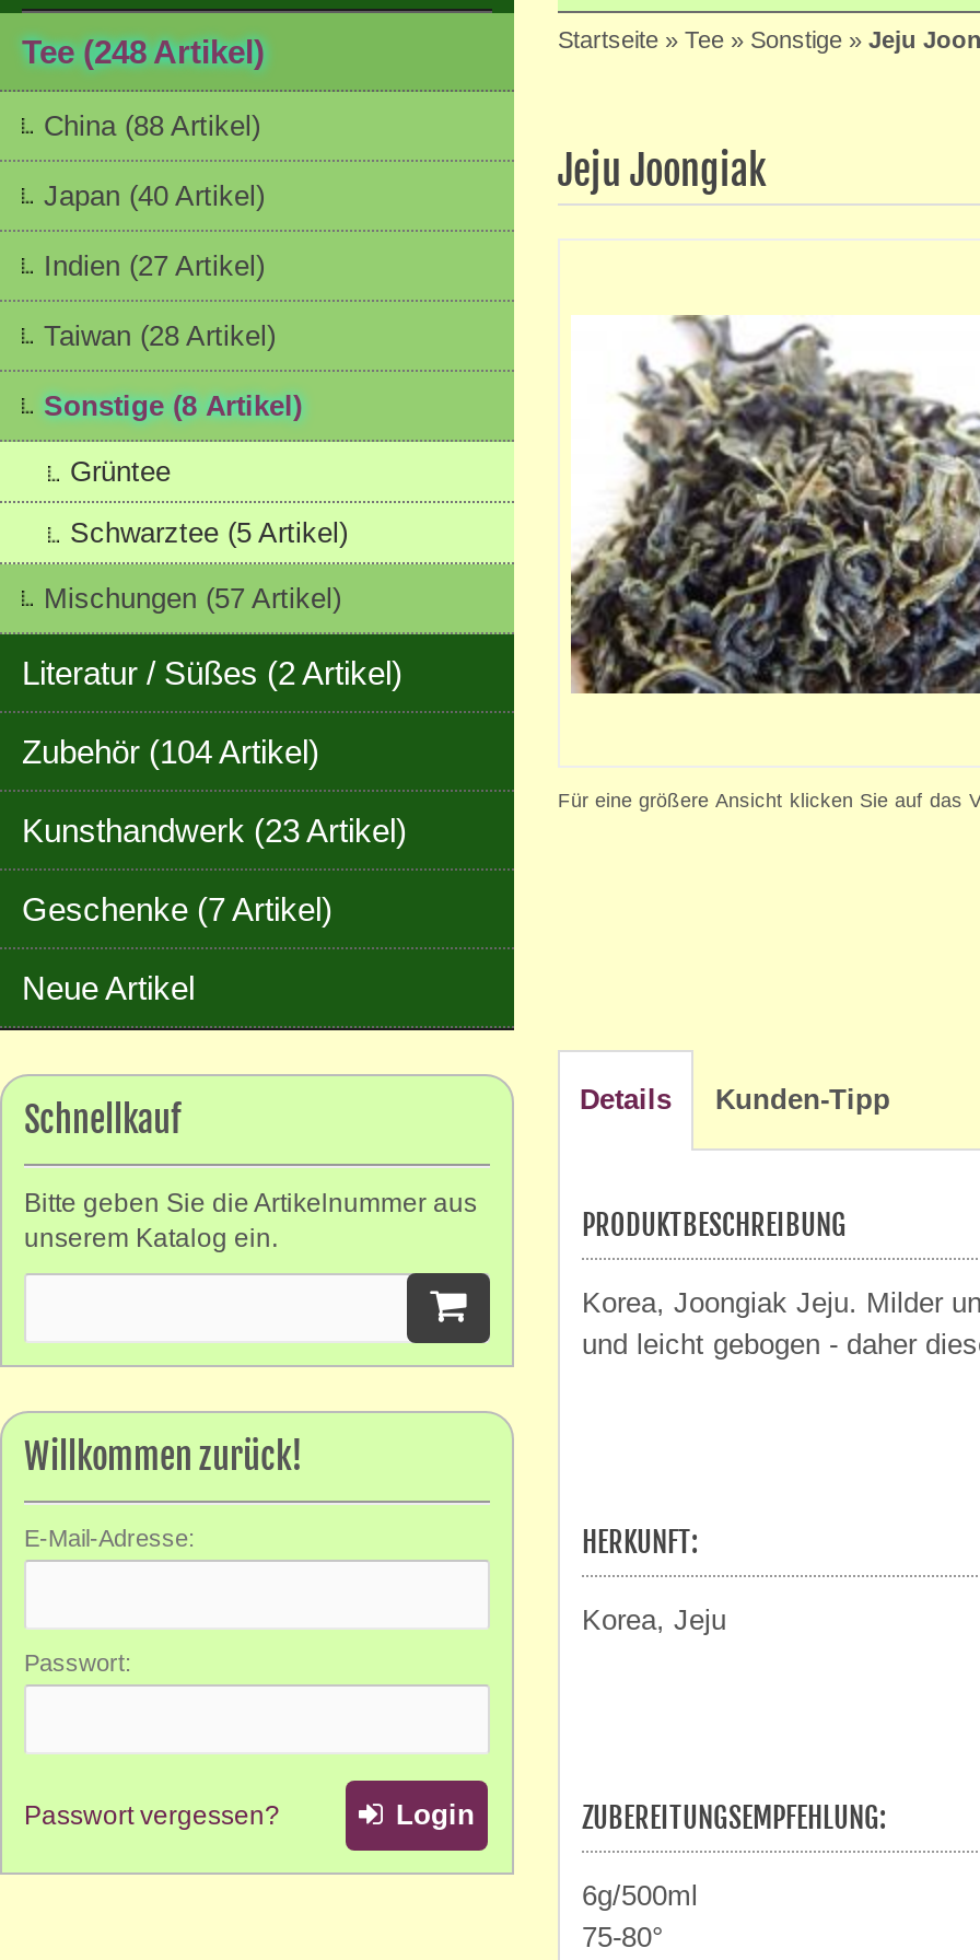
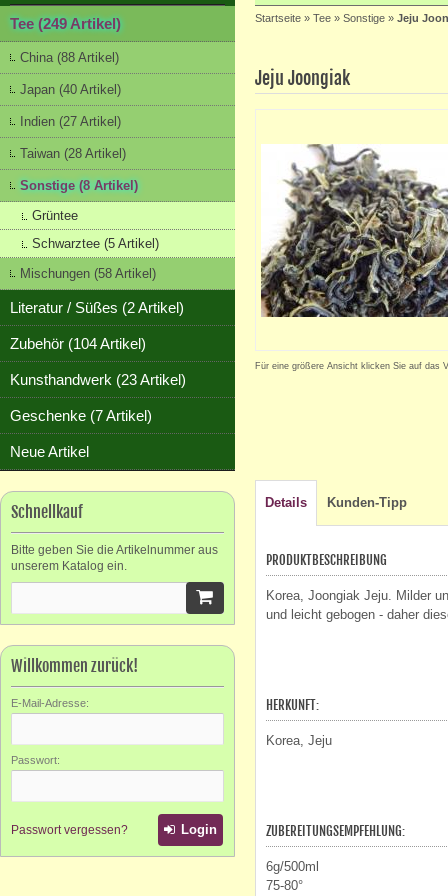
[22,33,265,70] Tee (248 Artikel) -> [10,15,121,32] Tee (249 Artikel)
[44,582,341,615] Mischungen (57 Artikel) -> [20,266,156,281] Mischungen (58 Artikel)

